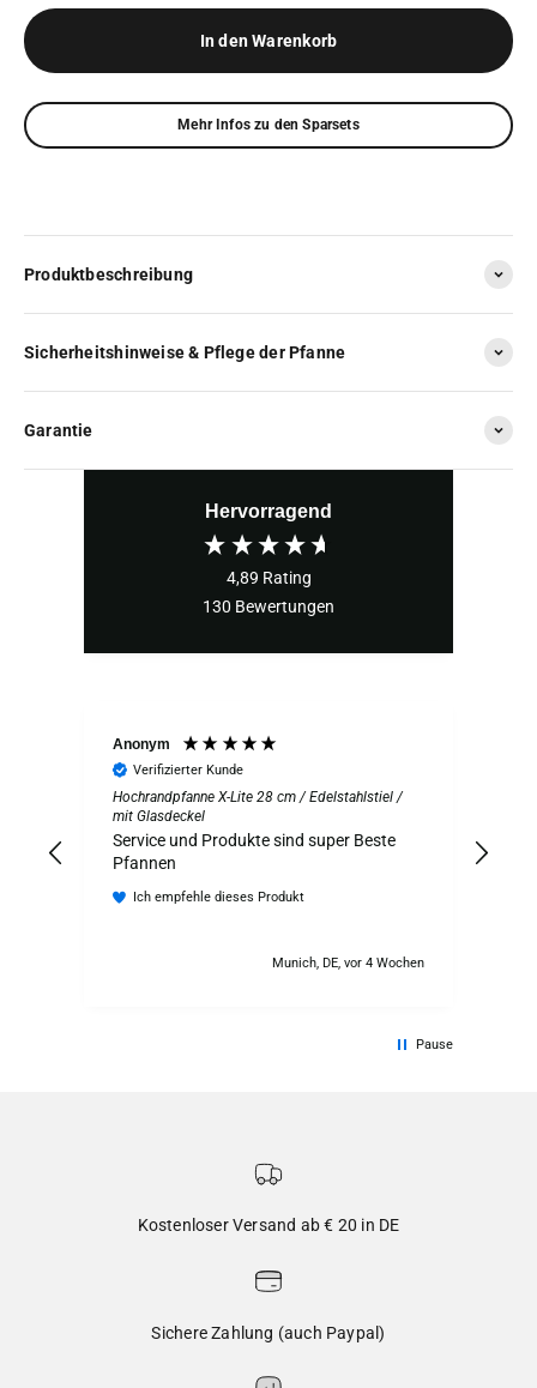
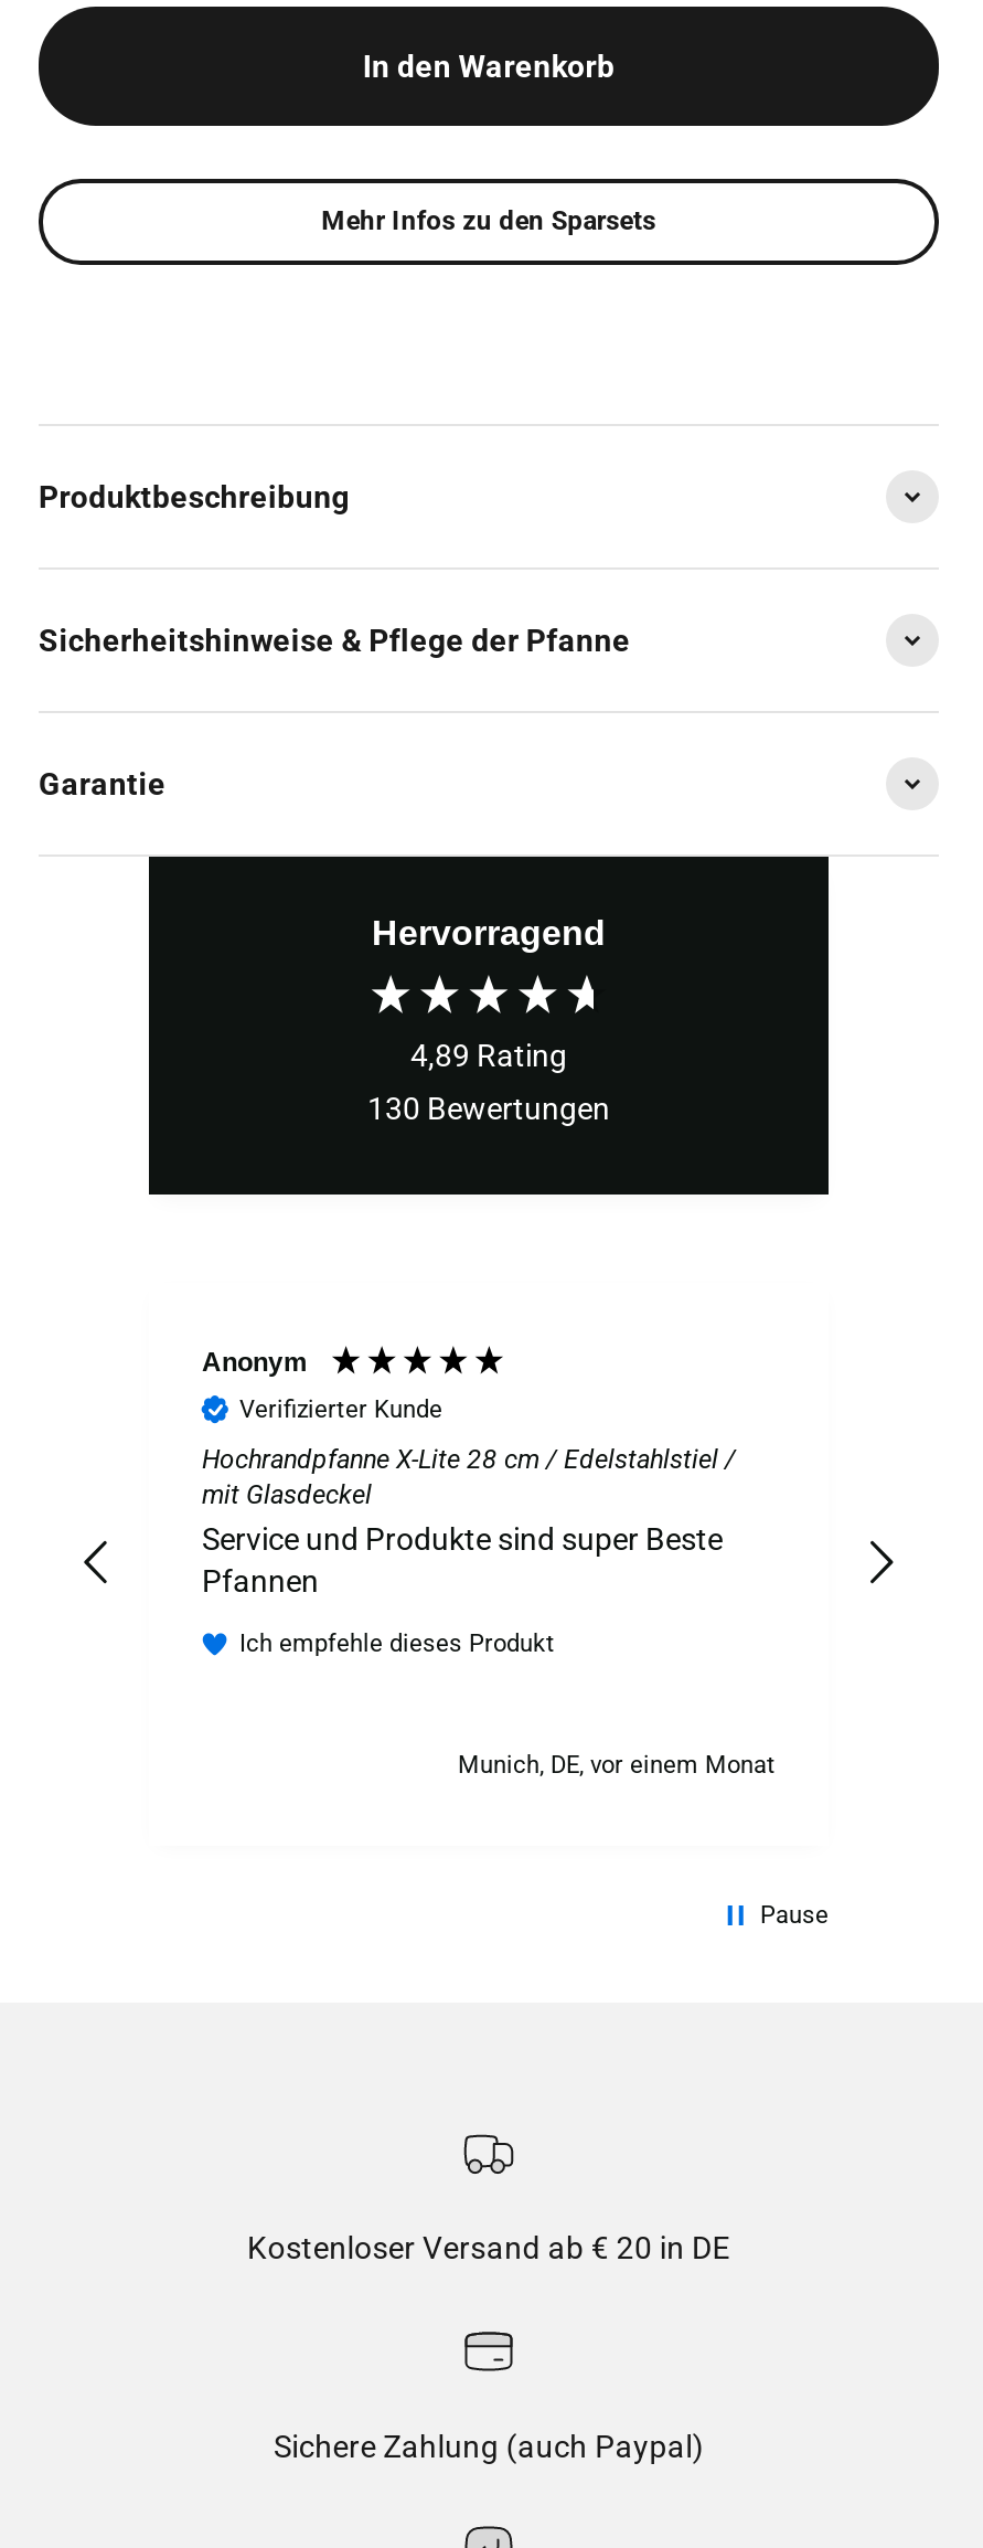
[272,956,424,971] Munich, DE, vor 4 Wochen -> [458,1751,776,1780] Munich, DE, vor einem Monat

